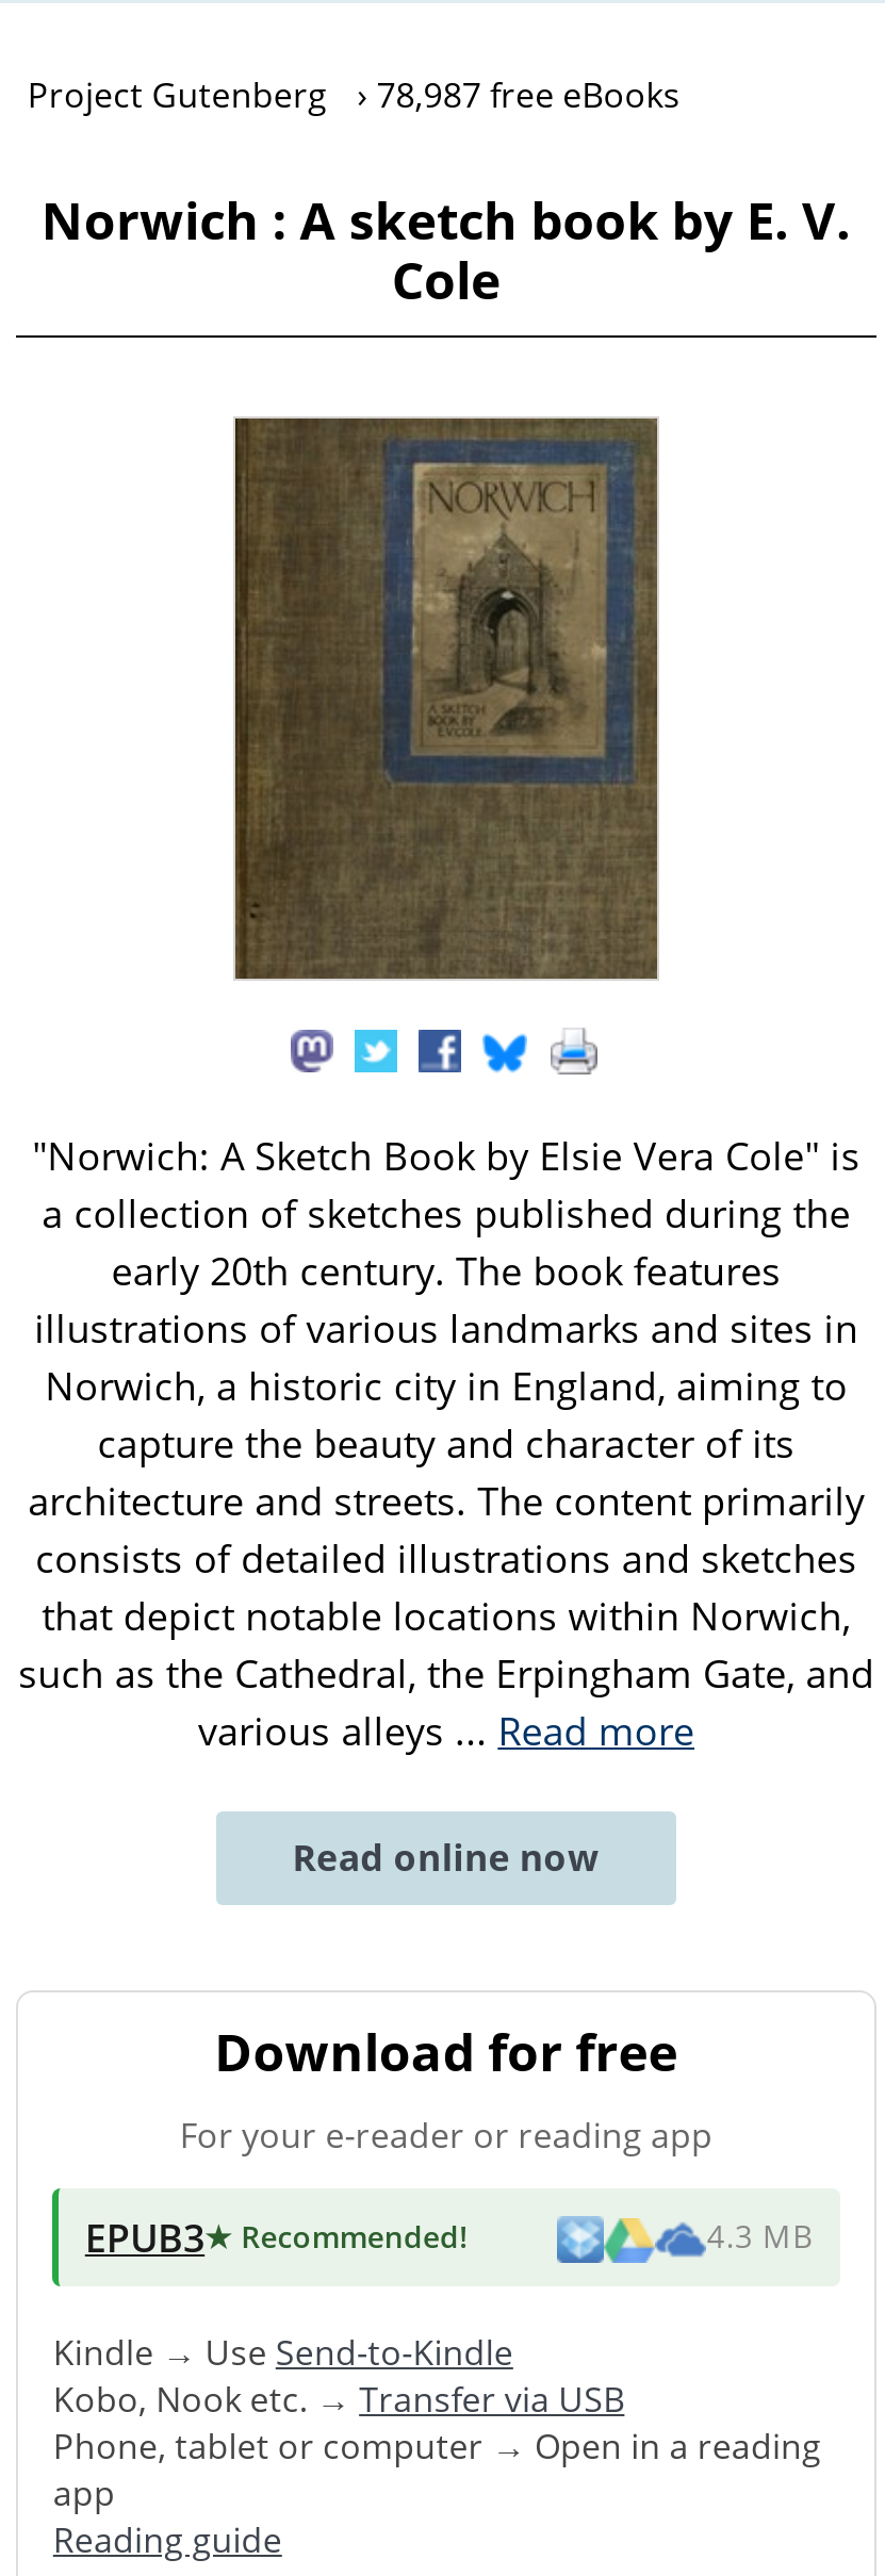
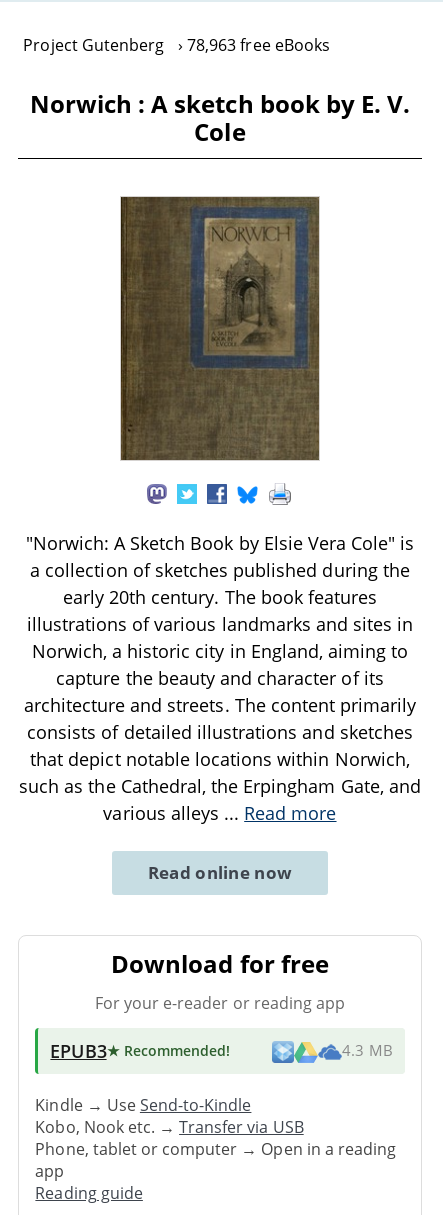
[27,71,680,118] Project Gutenberg 78,987 free eBooks -> [23,34,330,56] Project Gutenberg 78,963 free eBooks

